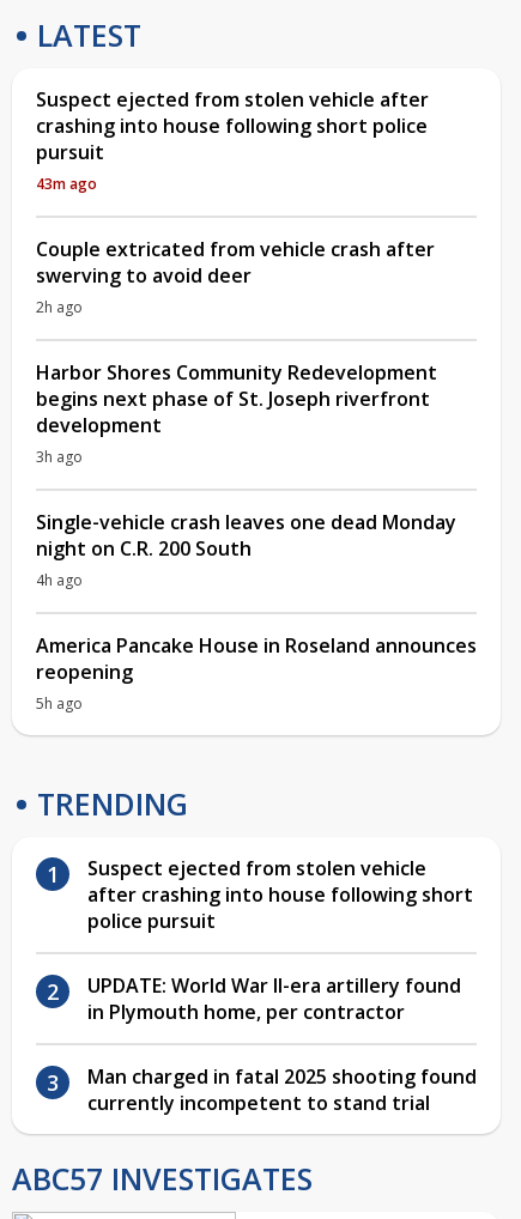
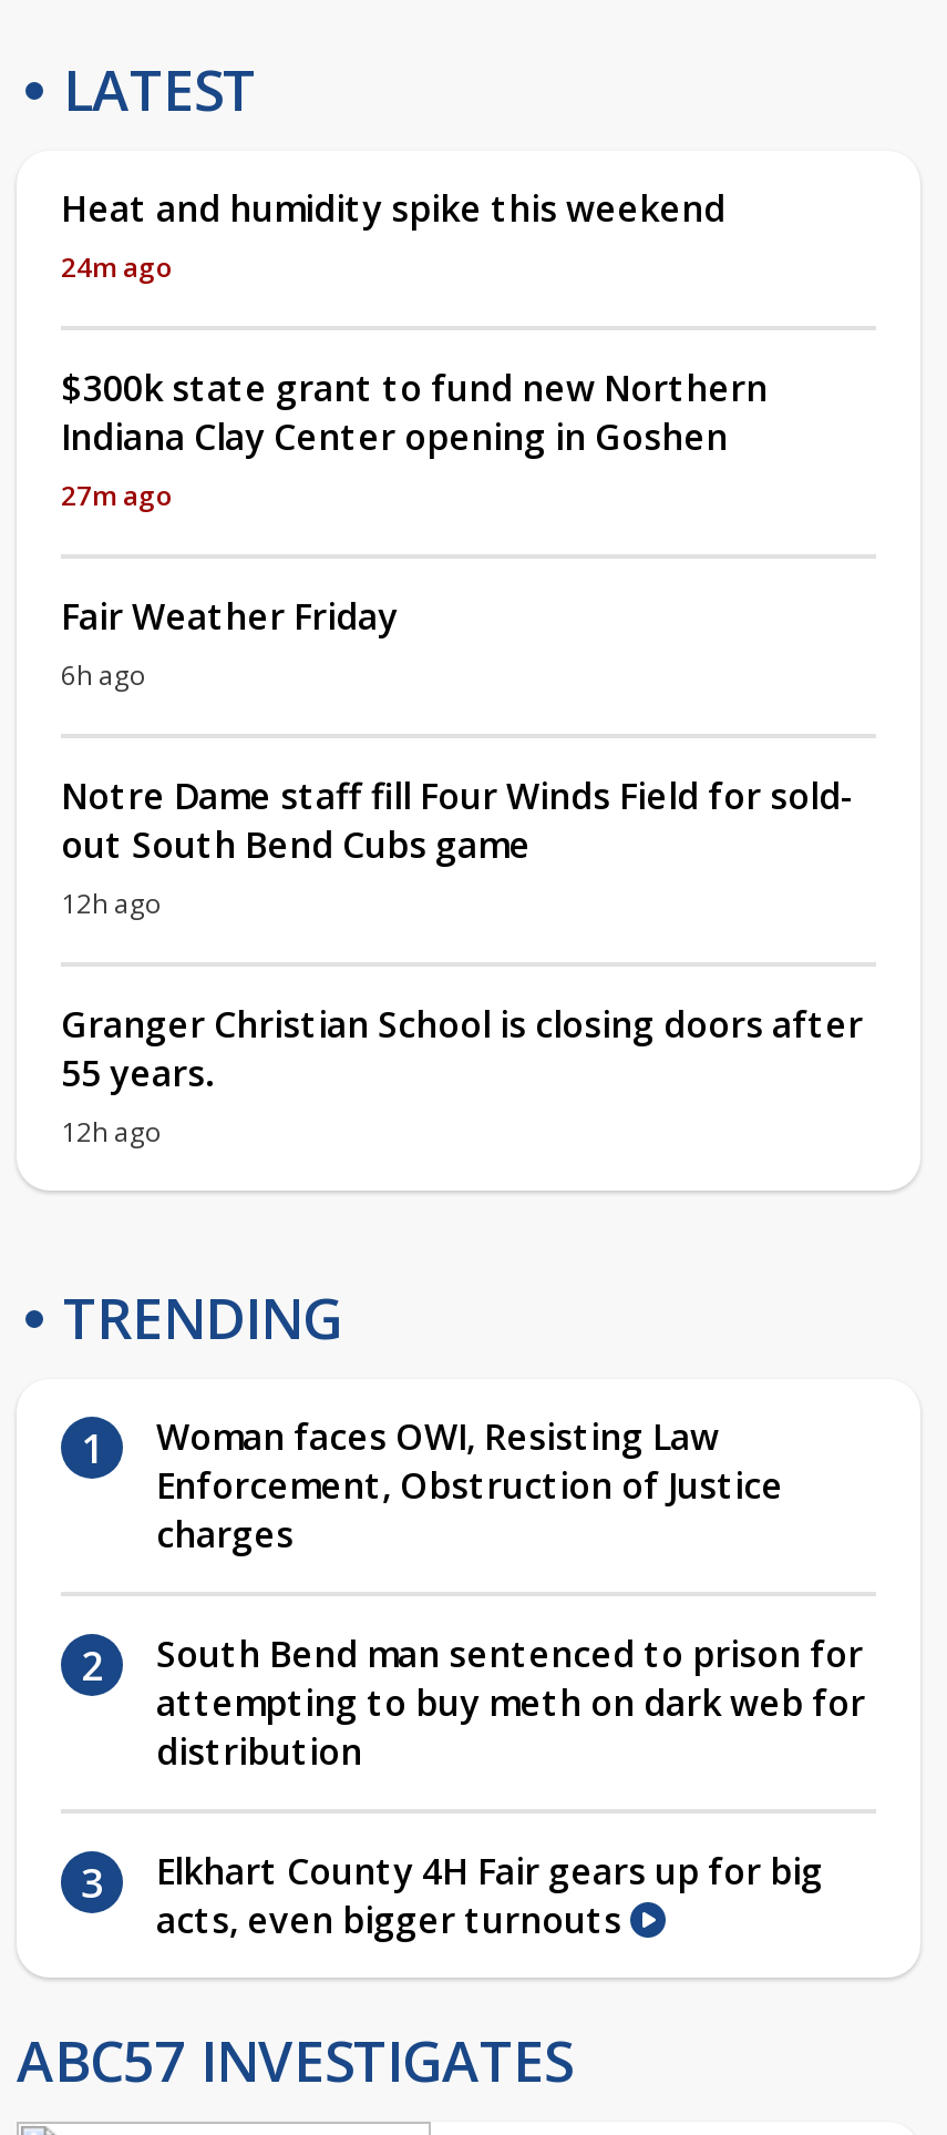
[36,86,429,194] Suspect ejected from stolen vehicle after | crashing into house following short police | pursuit | 43m ago -> [61,184,725,286] Heat and humidity spike this weekend | 24m ago
[36,236,435,317] Couple extricated from vehicle crash after | swerving to avoid deer | 2h ago -> [61,363,768,514] $300k state grant to fund new Northern | Indiana Clay Center opening in Goshen | 27m ago
[36,359,437,467] Harbor Shores Community Redevelopment | begins next phase of St. Joseph riverfront | development | 3h ago -> [61,592,398,693] Fair Weather Friday | 6h ago
[36,509,456,590] Single-vehicle crash leaves one dead Monday | night on C.R. 200 South | 4h ago -> [61,771,854,922] Notre Dame staff fill Four Winds Field for sold- | out South Bend Cubs game | 12h ago
[36,632,477,713] America Pancake House in Roseland announces | reopening | 5h ago -> [61,999,863,1150] Granger Christian School is closing doors after | 55 years. | 12h ago
moved [37,783,188,824] -> [63,1279,342,1354]: TRENDING
[87,855,473,934] Suspect ejected from stolen vehicle | after crashing into house following short | police pursuit -> [156,1412,783,1558] Woman faces OWI, Resisting Law | Enforcement, Obstruction of Justice | charges
[87,972,461,1025] UPDATE: World War II-era artillery found | in Plymouth home, per contractor -> [156,1629,865,1775] South Bend man sentenced to prison for | attempting to buy meth on dark web for | distribution
[87,1063,477,1116] Man charged in fatal 2025 shooting found | currently incompetent to stand trial -> [156,1846,823,1944] Elkhart County 4H Fair gears up for big | acts, even bigger turnouts

